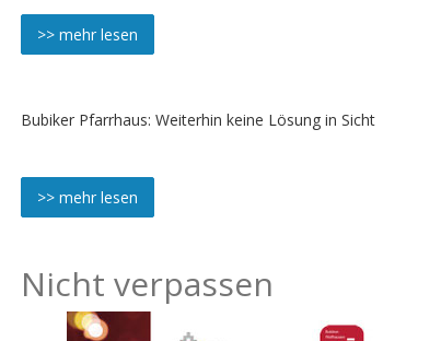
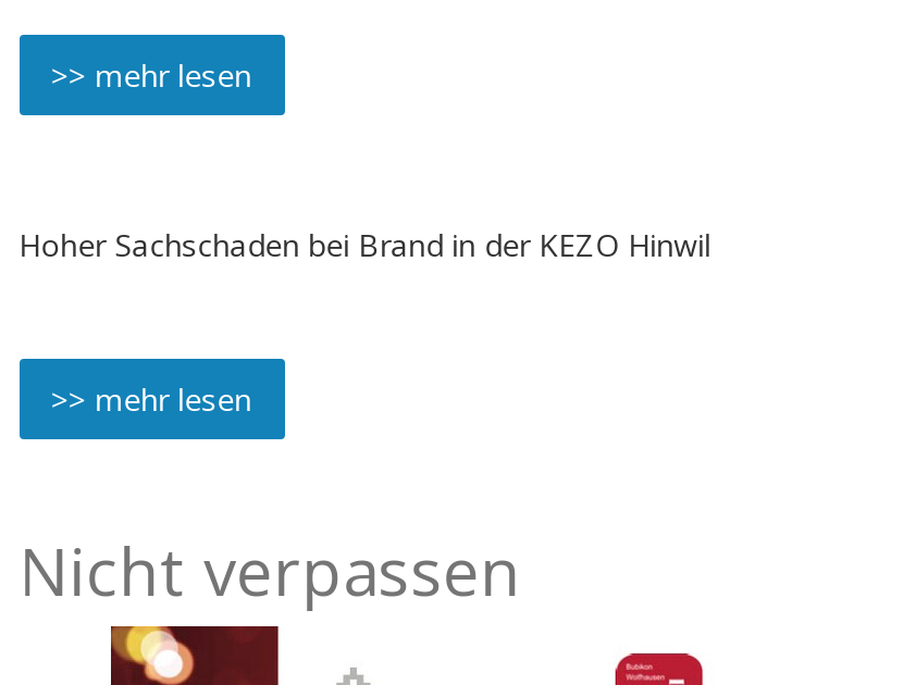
[20,110,375,130] Bubiker Pfarrhaus: Weiterhin keine Lösung in Sicht -> [19,224,711,266] Hoher Sachschaden bei Brand in der KEZO Hinwil

